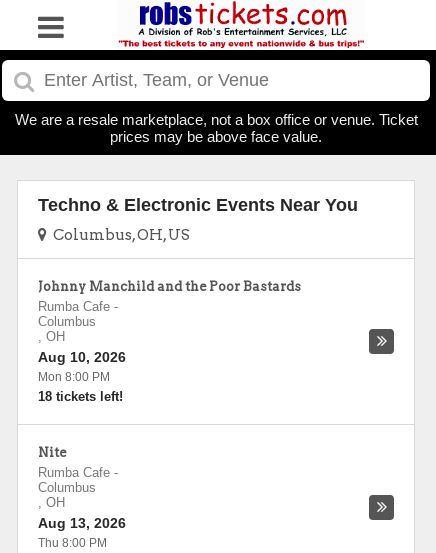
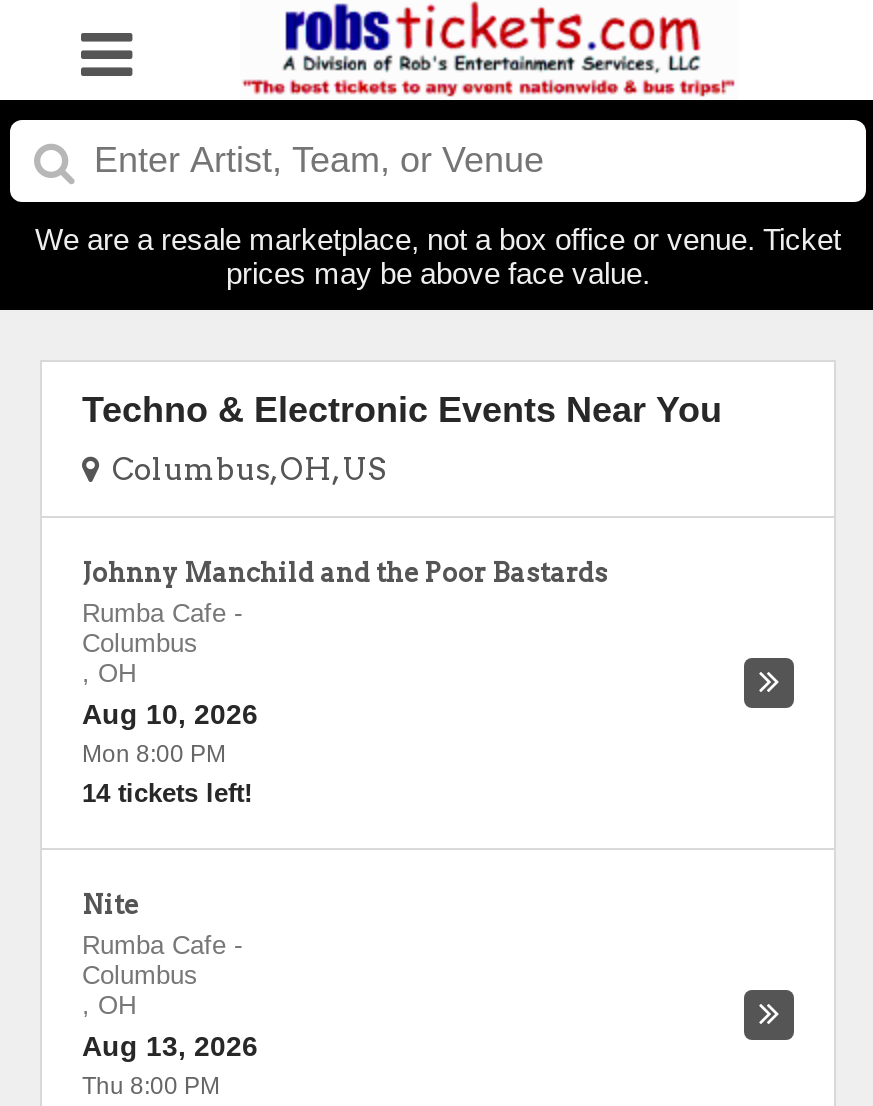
[38,389,123,404] 18 tickets left! -> [82,778,252,808] 14 tickets left!

